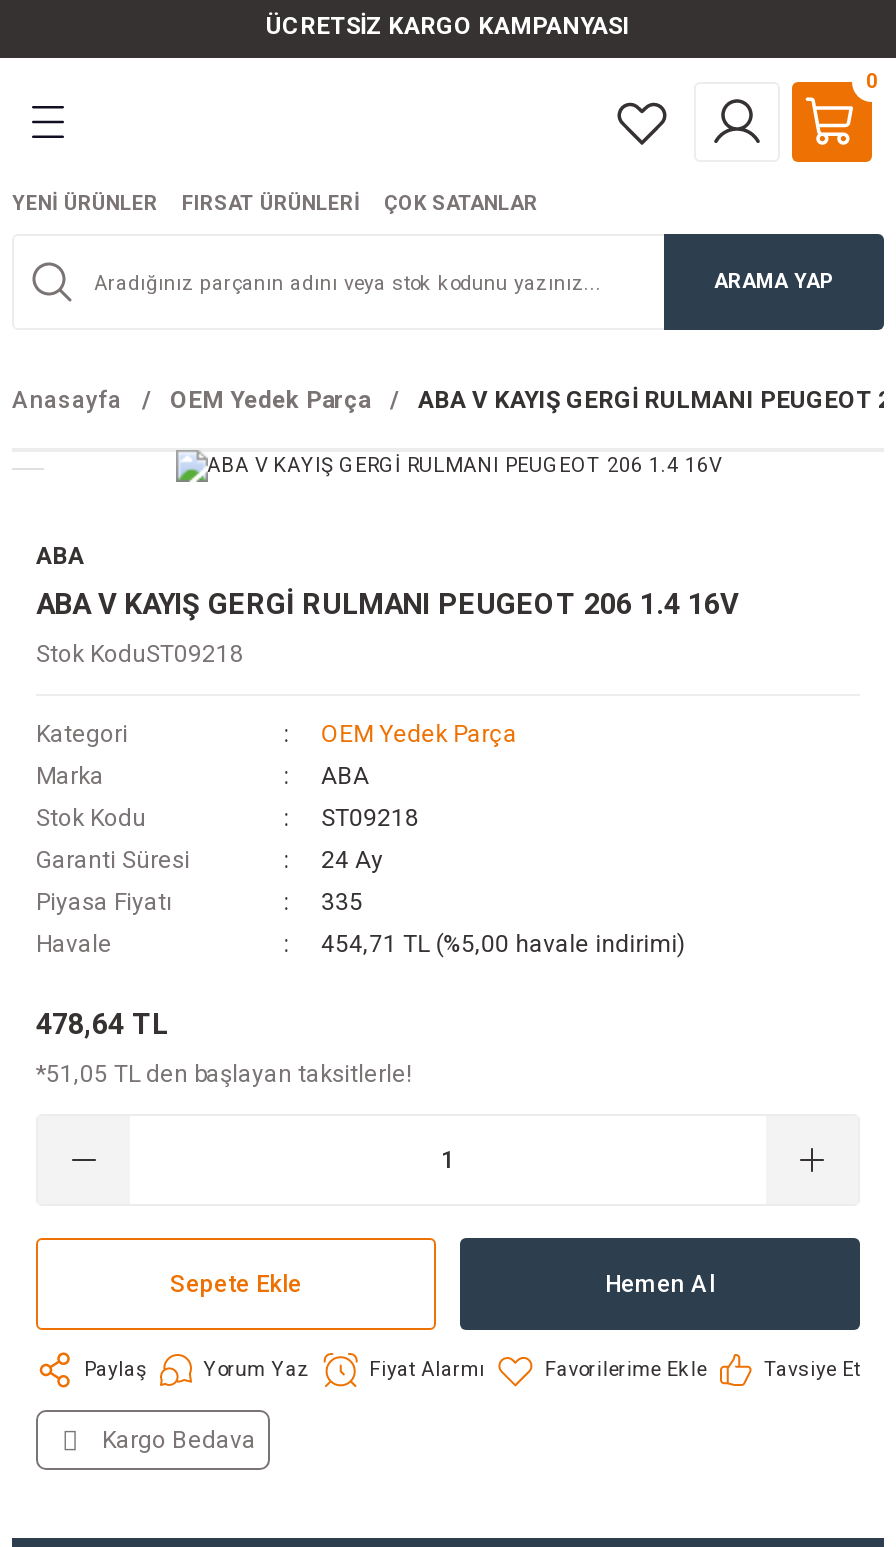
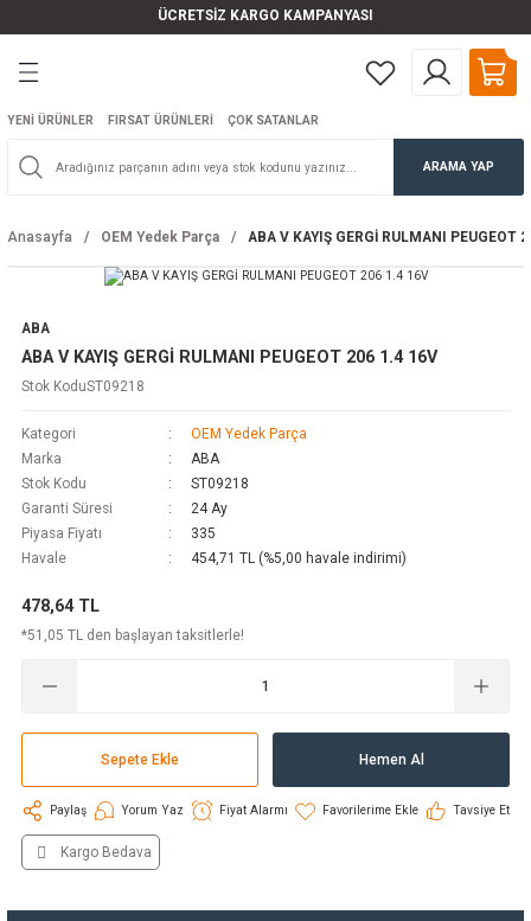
[866,70,878,92] 0 -> none

